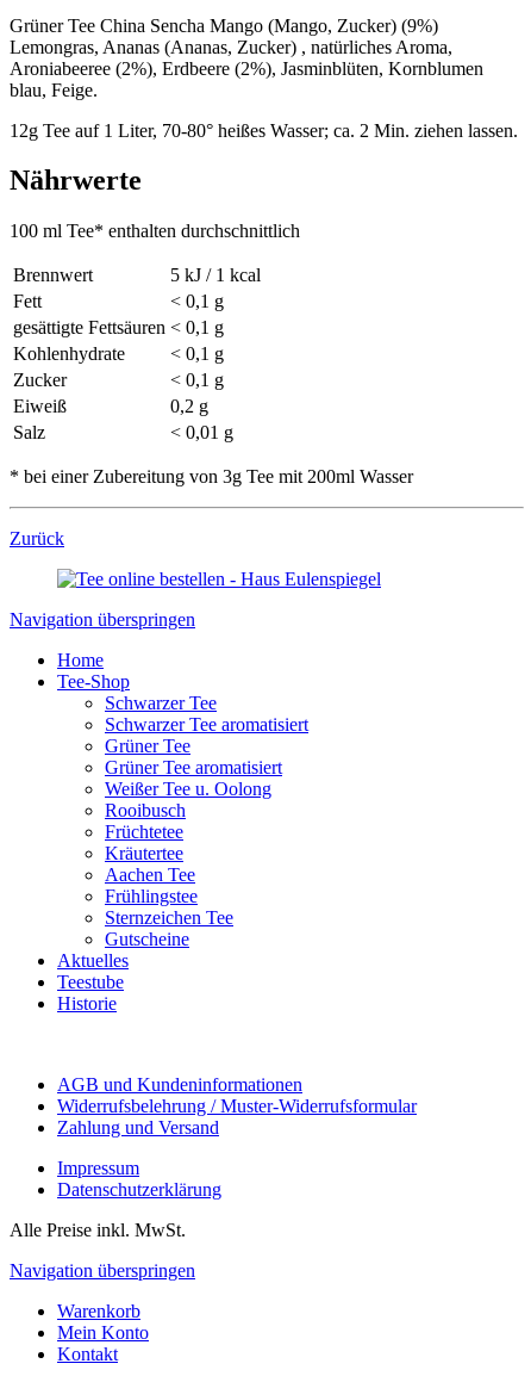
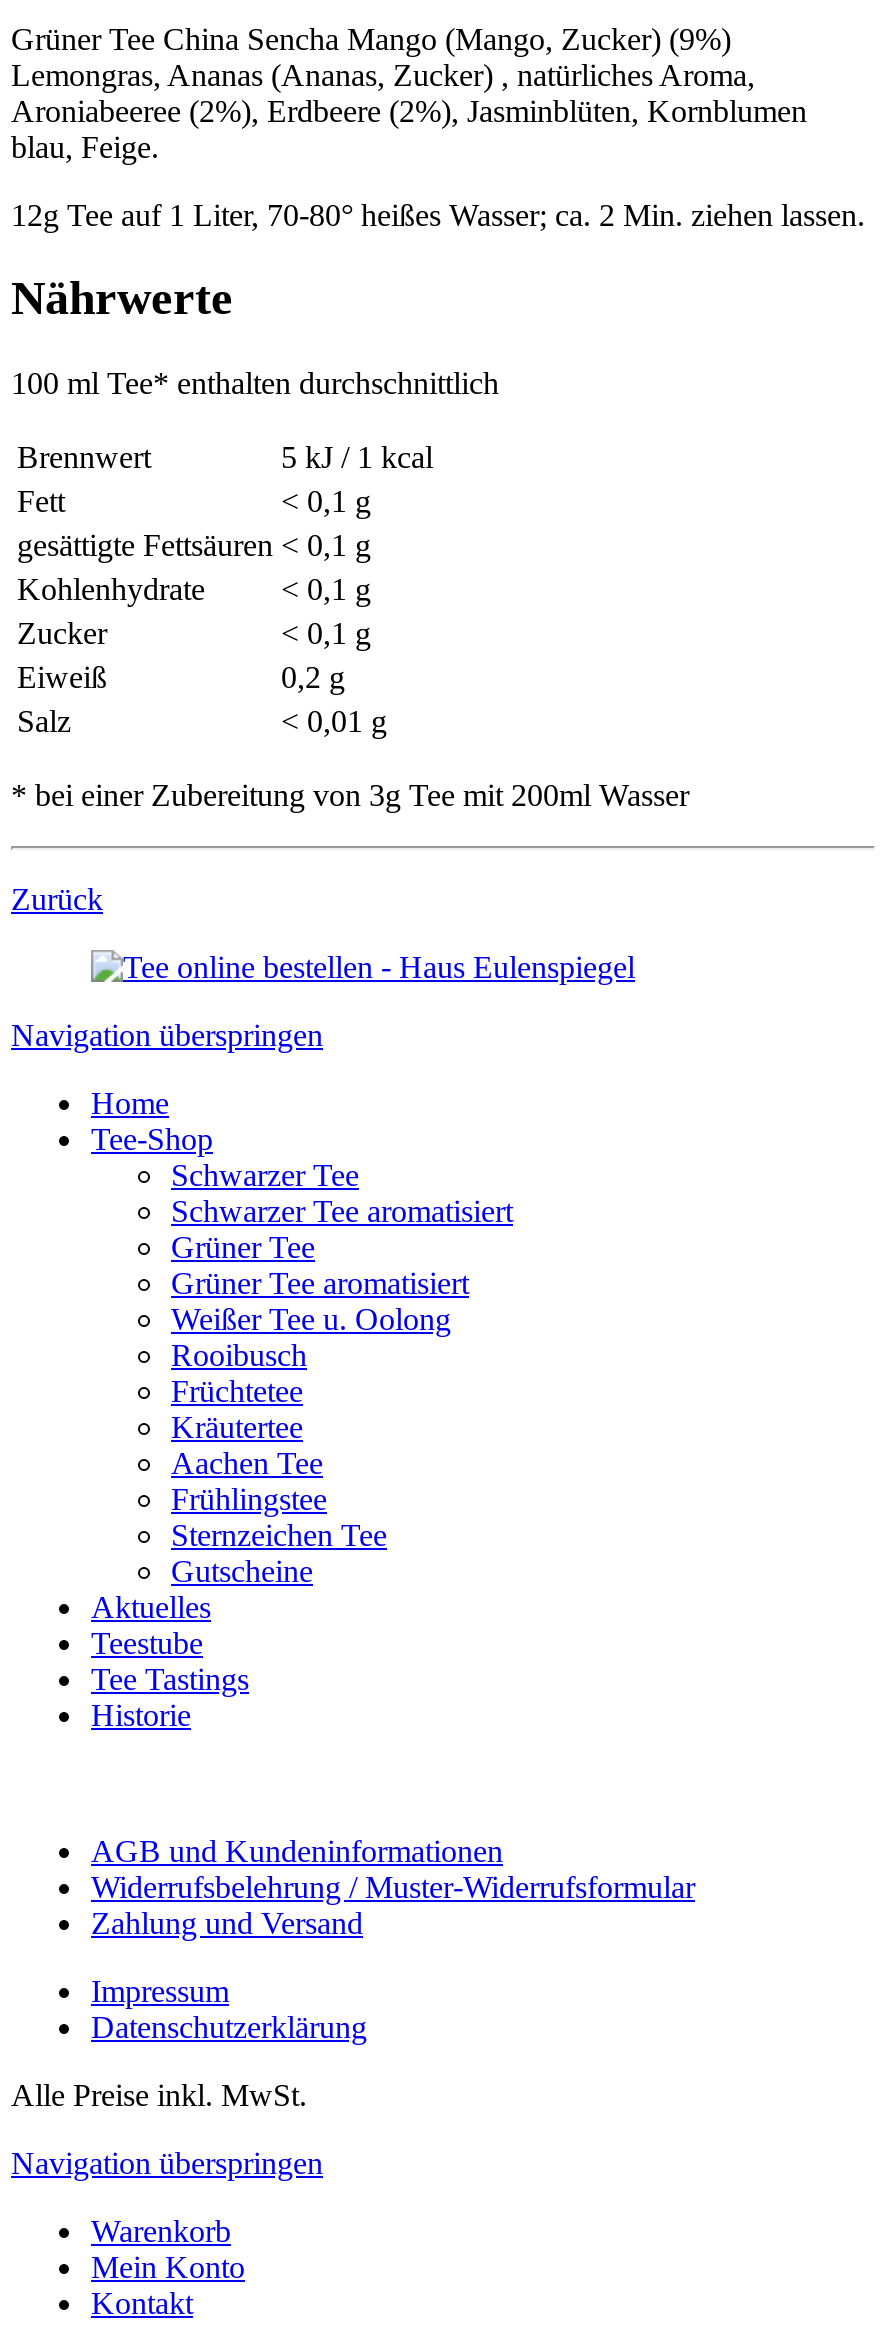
none -> [91,1663,249,1697] Tee Tastings

